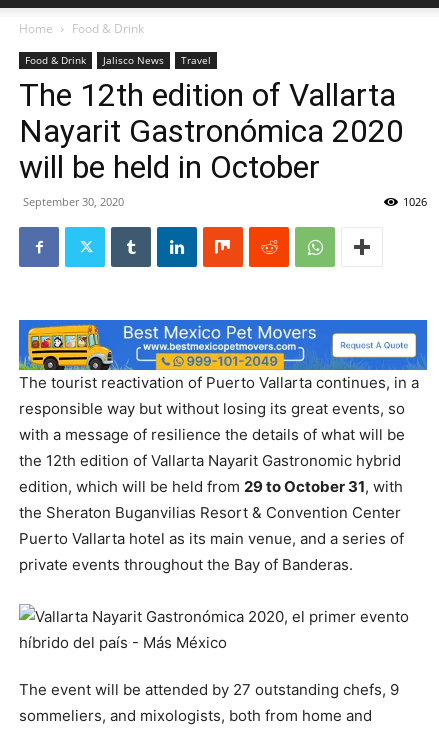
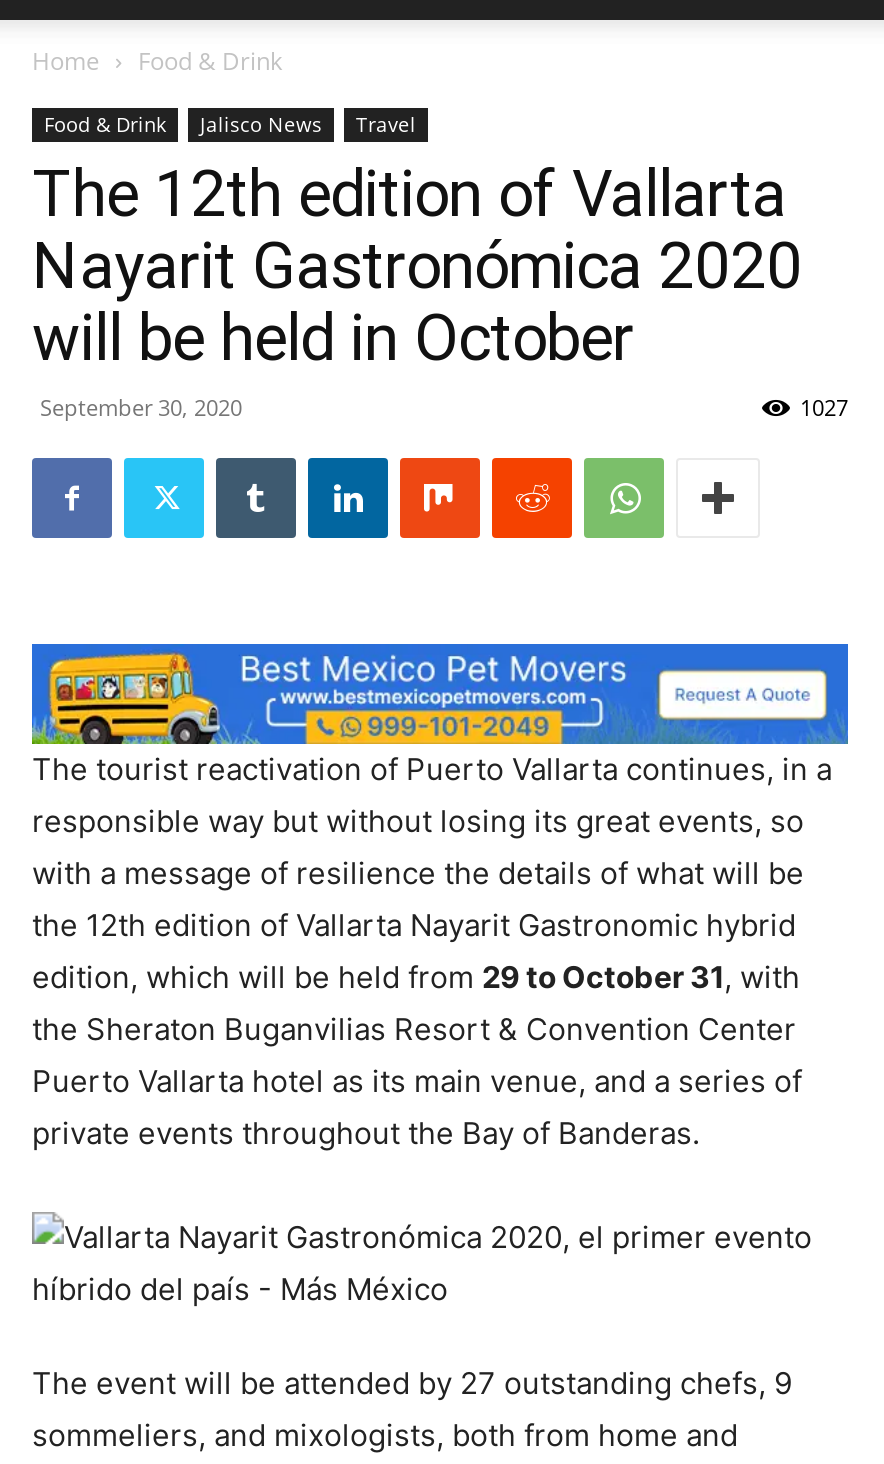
[403,194,427,209] 1026 -> [800,392,848,422] 1027

